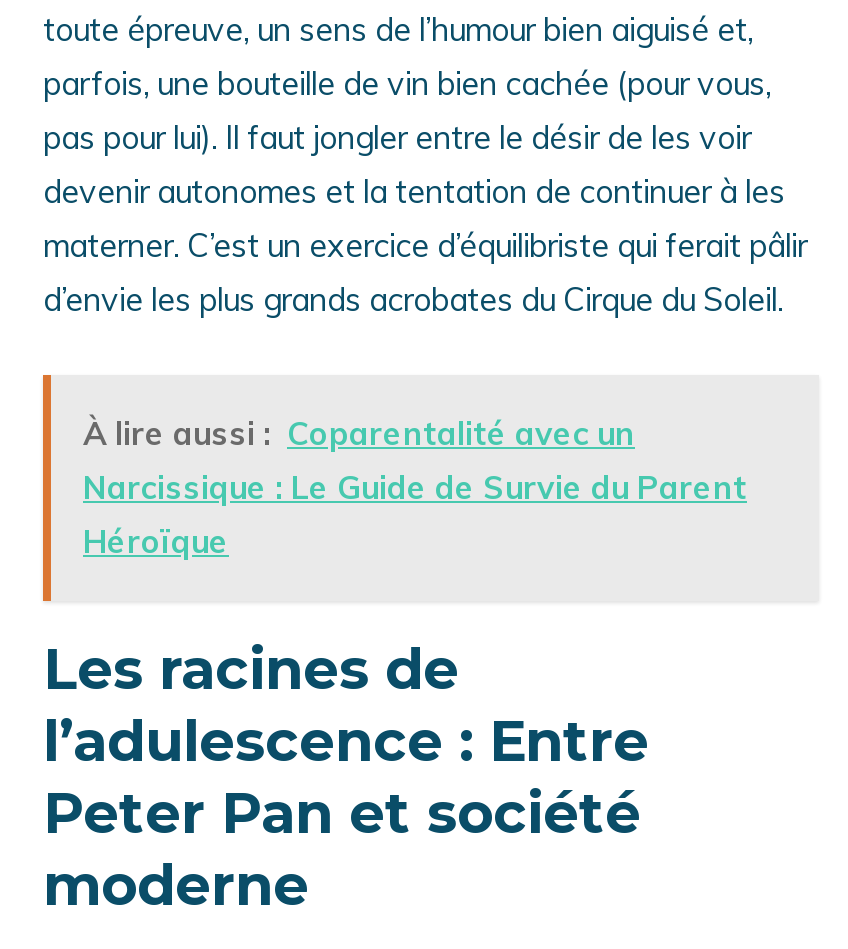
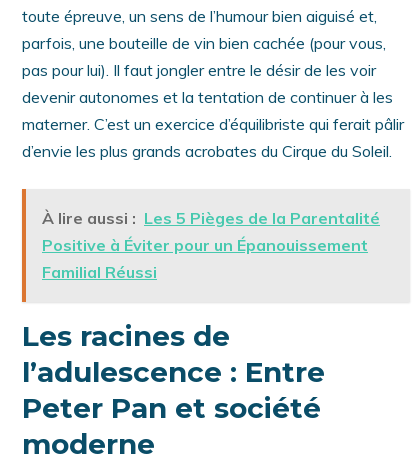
[83,413,747,561] À lire aussi : Coparentalité avec un | Narcissique : Le Guide de Survie du Parent | Héroïque -> [42,208,380,282] À lire aussi : Les 5 Pièges de la Parentalité | Positive à Éviter pour un Épanouissement | Familial Réussi

